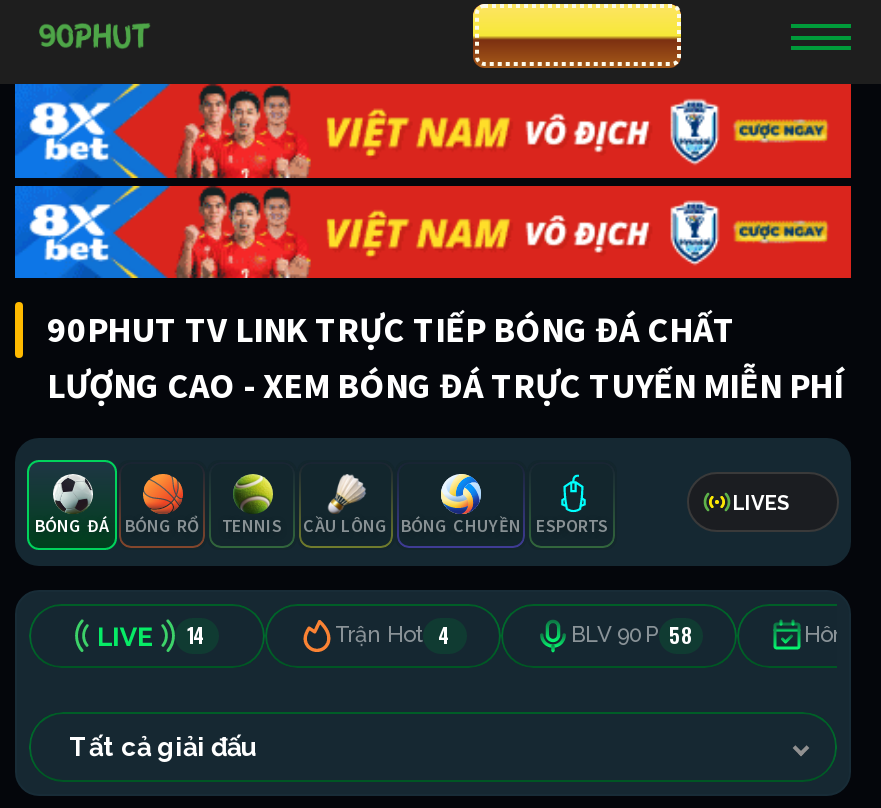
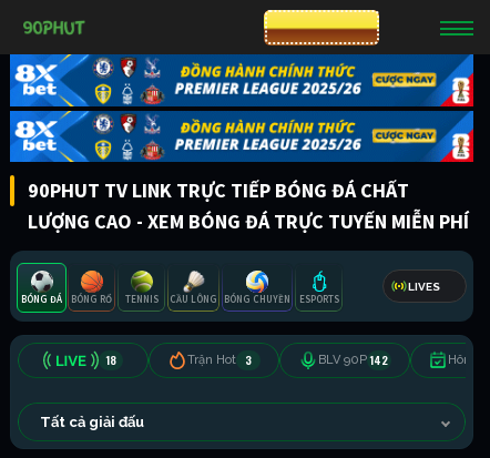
[25,82,853,280] [image] -> [14,53,474,163] [image]
[187,620,693,650] 14 | Trận Hot 4 | BLV 90P 58 -> [106,352,388,368] 18 | Trận Hot | 3 | BLV 90P 142

